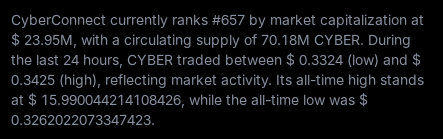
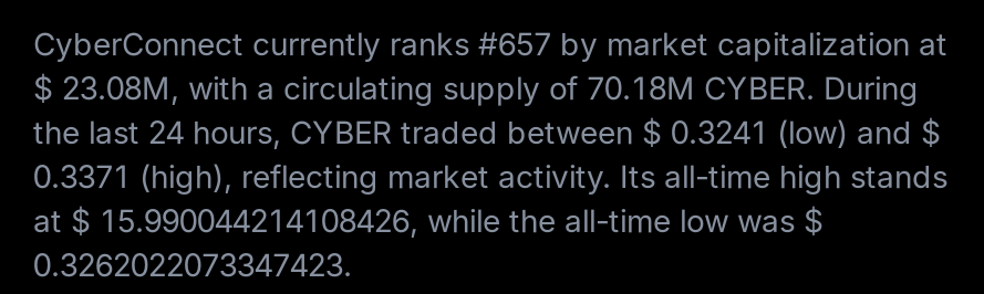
[11,31,411,48] $ 23.95M, with a circulating supply of 70.18M CYBER. During -> [33,69,919,106] $ 23.08M, with a circulating supply of 70.18M CYBER. During
[11,51,421,68] the last 24 hours, CYBER traded between $ 0.3324 (low) and $ -> [33,113,941,150] the last 24 hours, CYBER traded between $ 0.3241 (low) and $
[11,71,424,88] 0.3425 (high), reflecting market activity. Its all-time high stands -> [33,157,947,195] 0.3371 (high), reflecting market activity. Its all-time high stands

